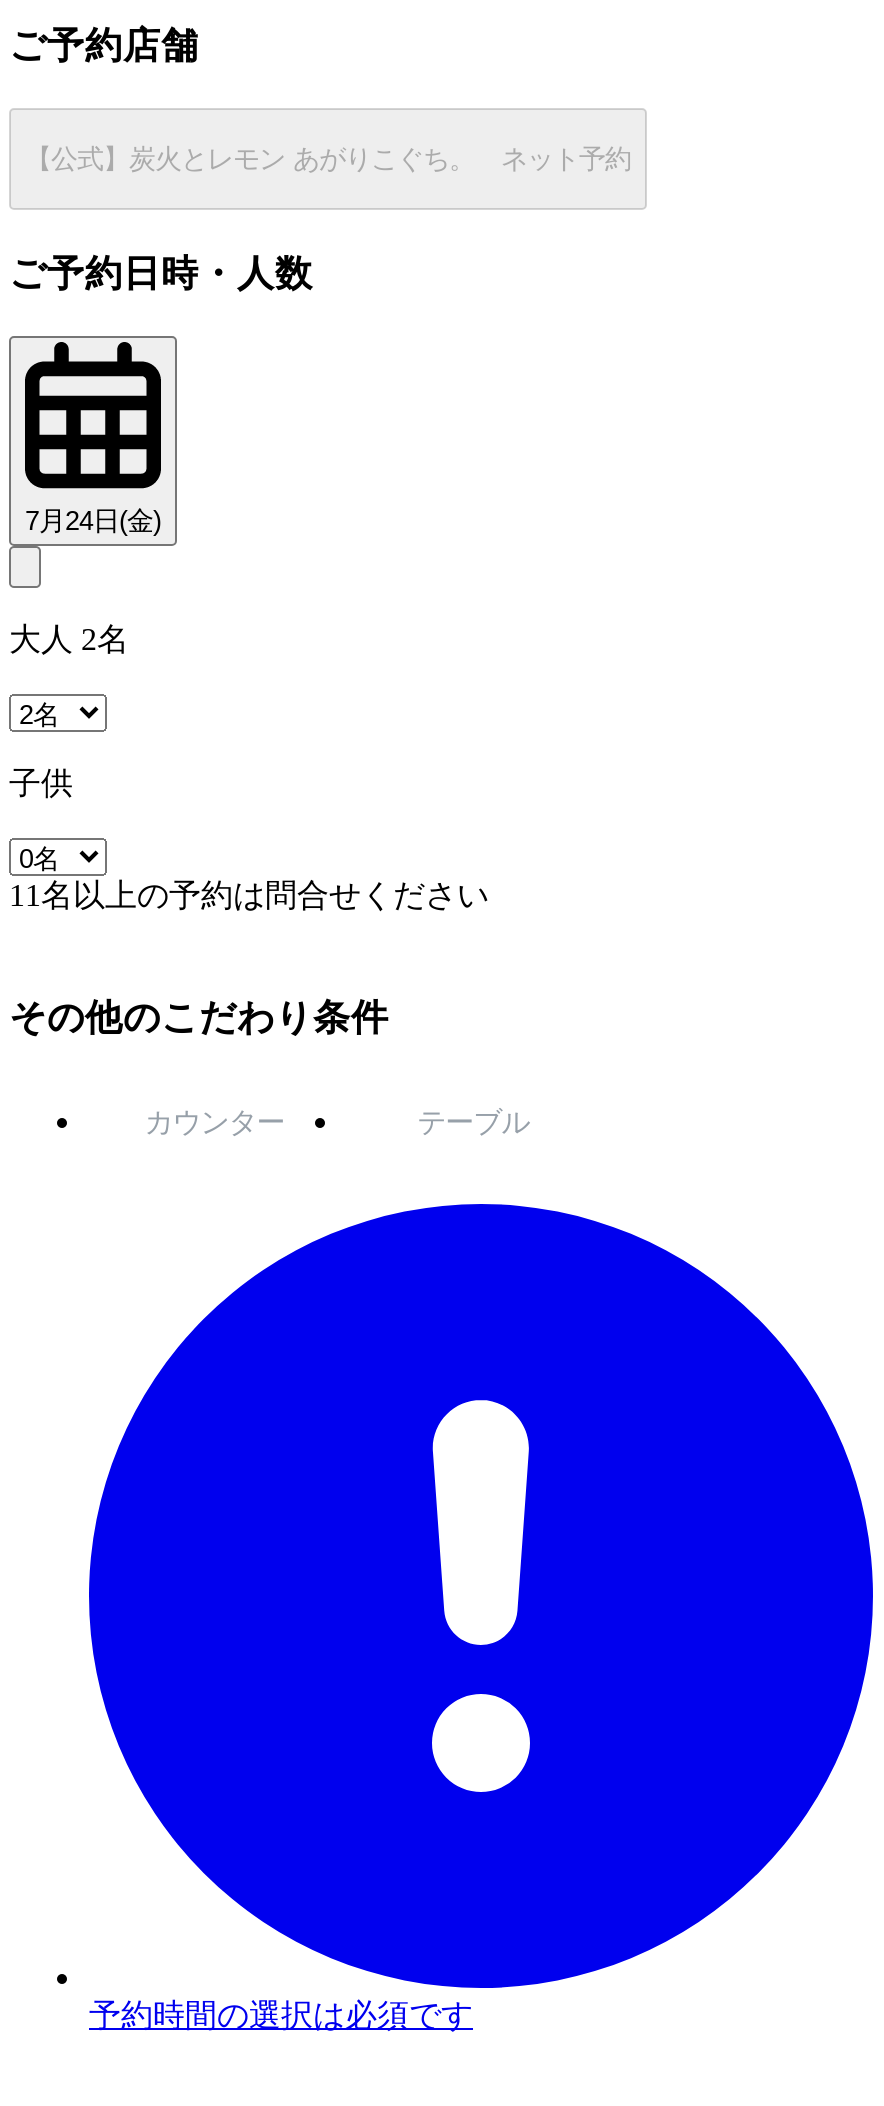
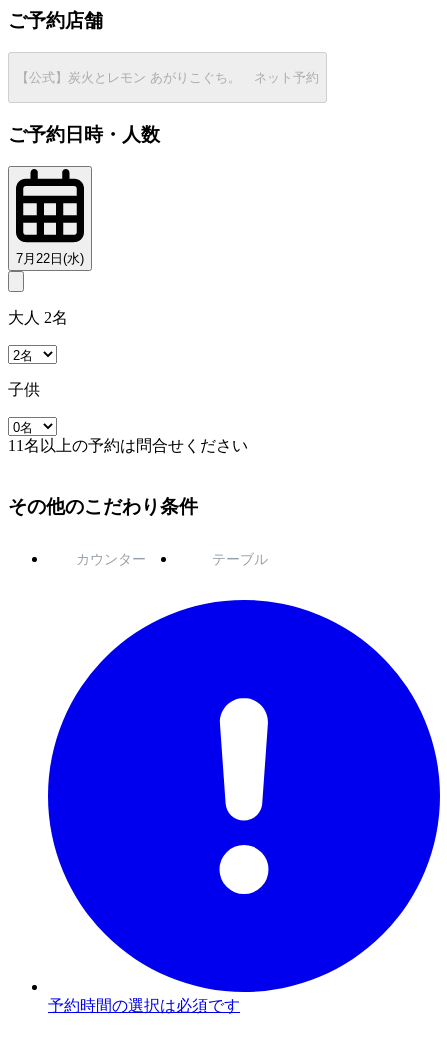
[25,506,161,536] 7月24日(金) -> [16,251,84,266] 7月22日(水)

